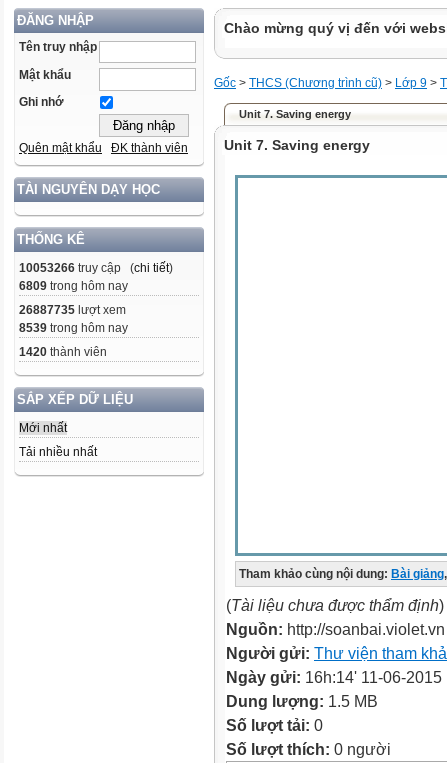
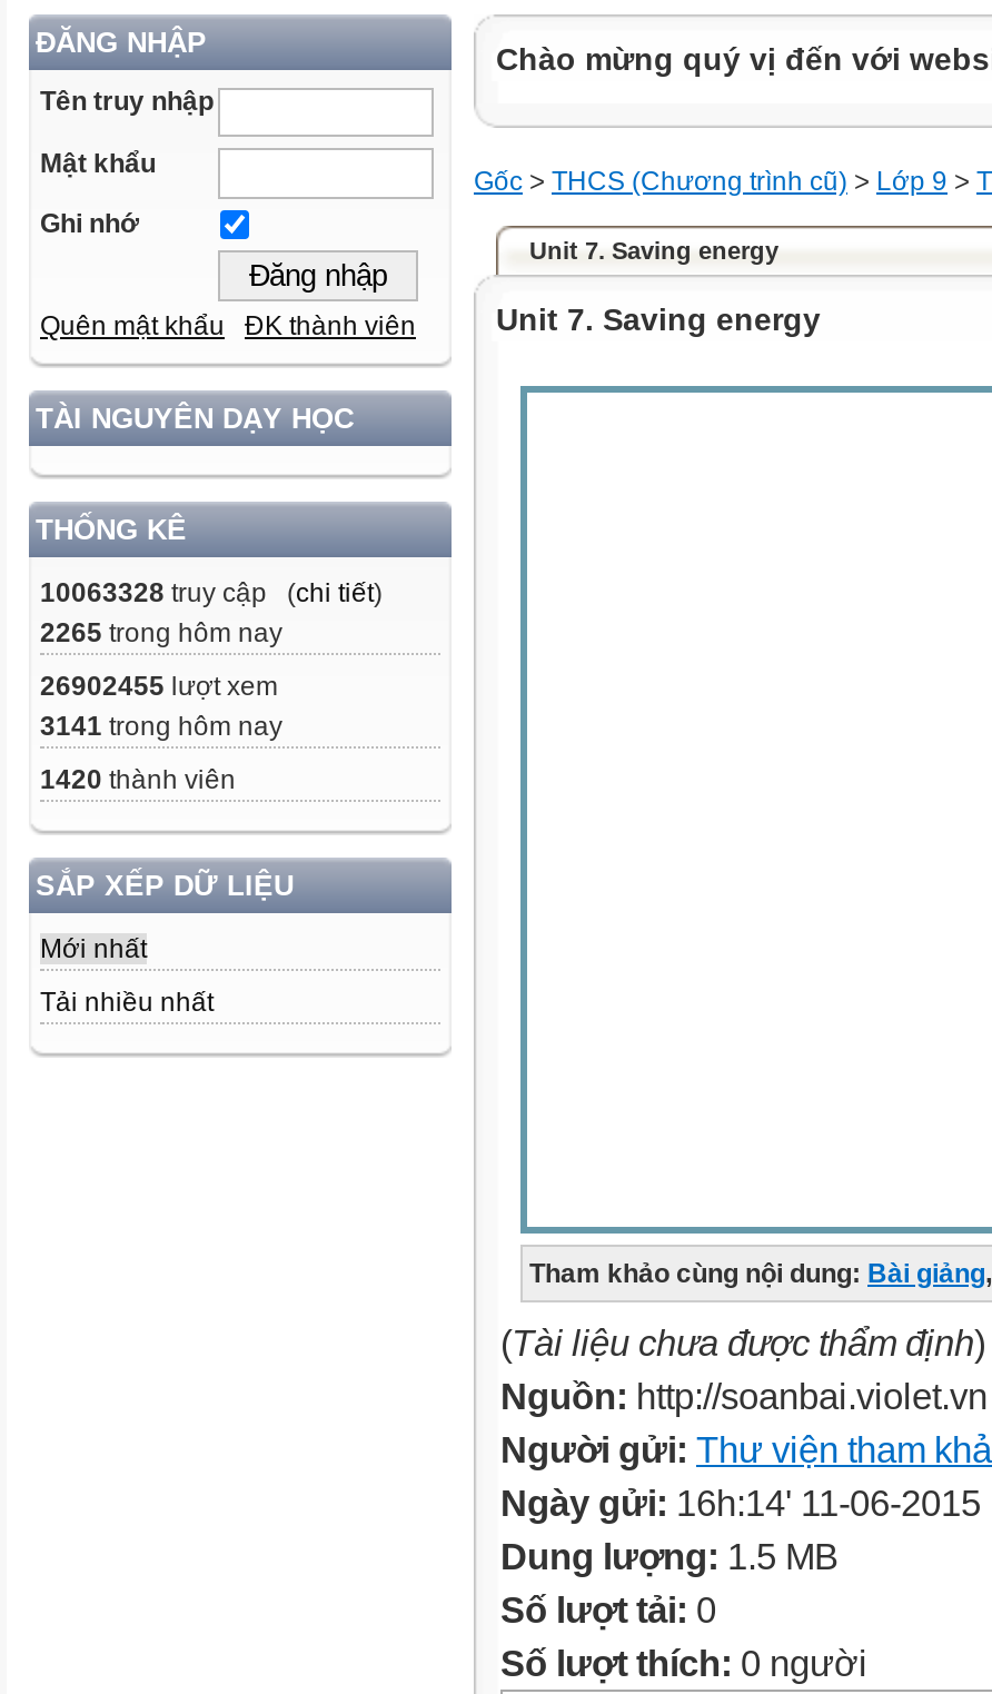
[19,261,173,275] 10053266 truy cập (chi tiết) -> [40,578,383,609] 10063328 truy cập (chi tiết)
[19,279,128,293] 6809 trong hôm nay -> [40,618,282,649] 2265 trong hôm nay
[19,303,126,317] 26887735 lượt xem -> [40,671,278,702] 26902455 lượt xem
[19,321,128,335] 8539 trong hôm nay -> [40,711,282,742] 3141 trong hôm nay

